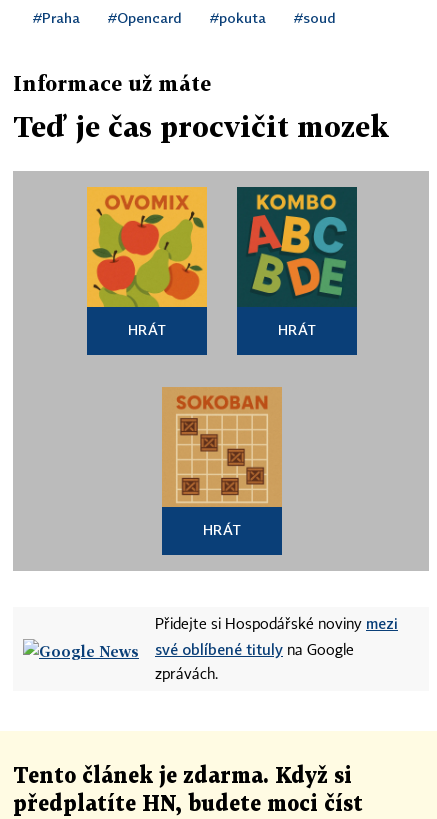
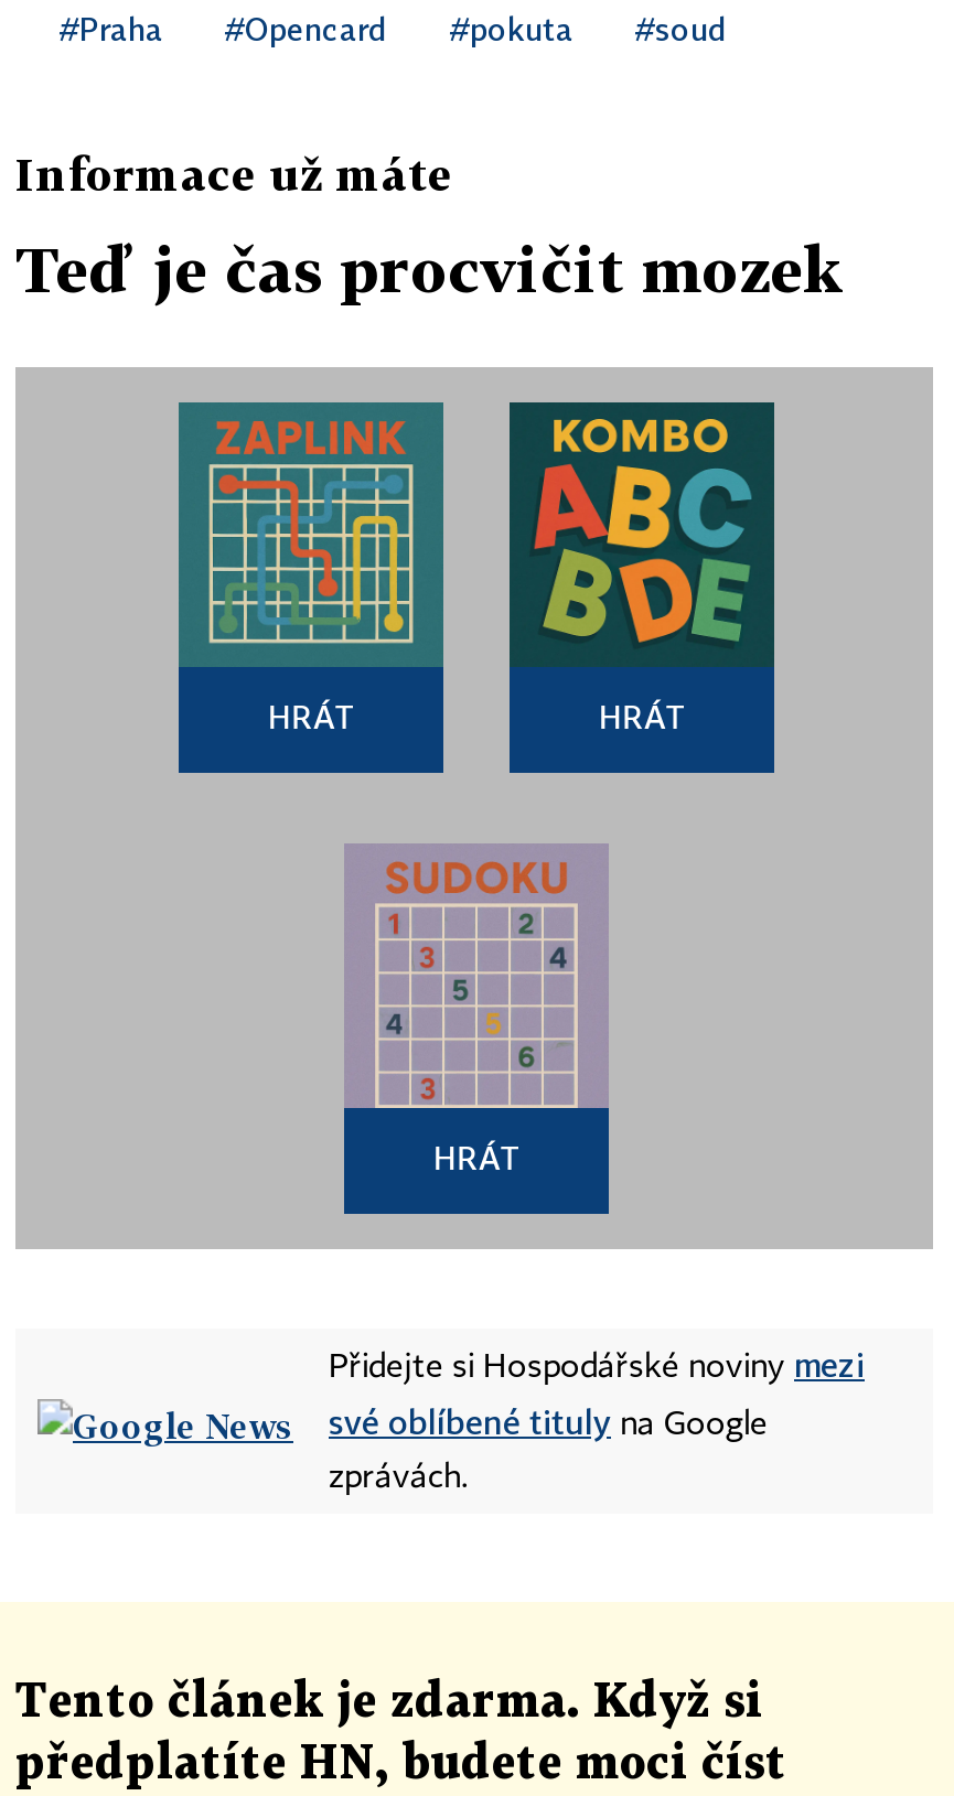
[86,186,208,308] [image] -> [176,400,446,667] [image]
[162,387,282,507] [image] -> [346,846,607,1108] [image]

